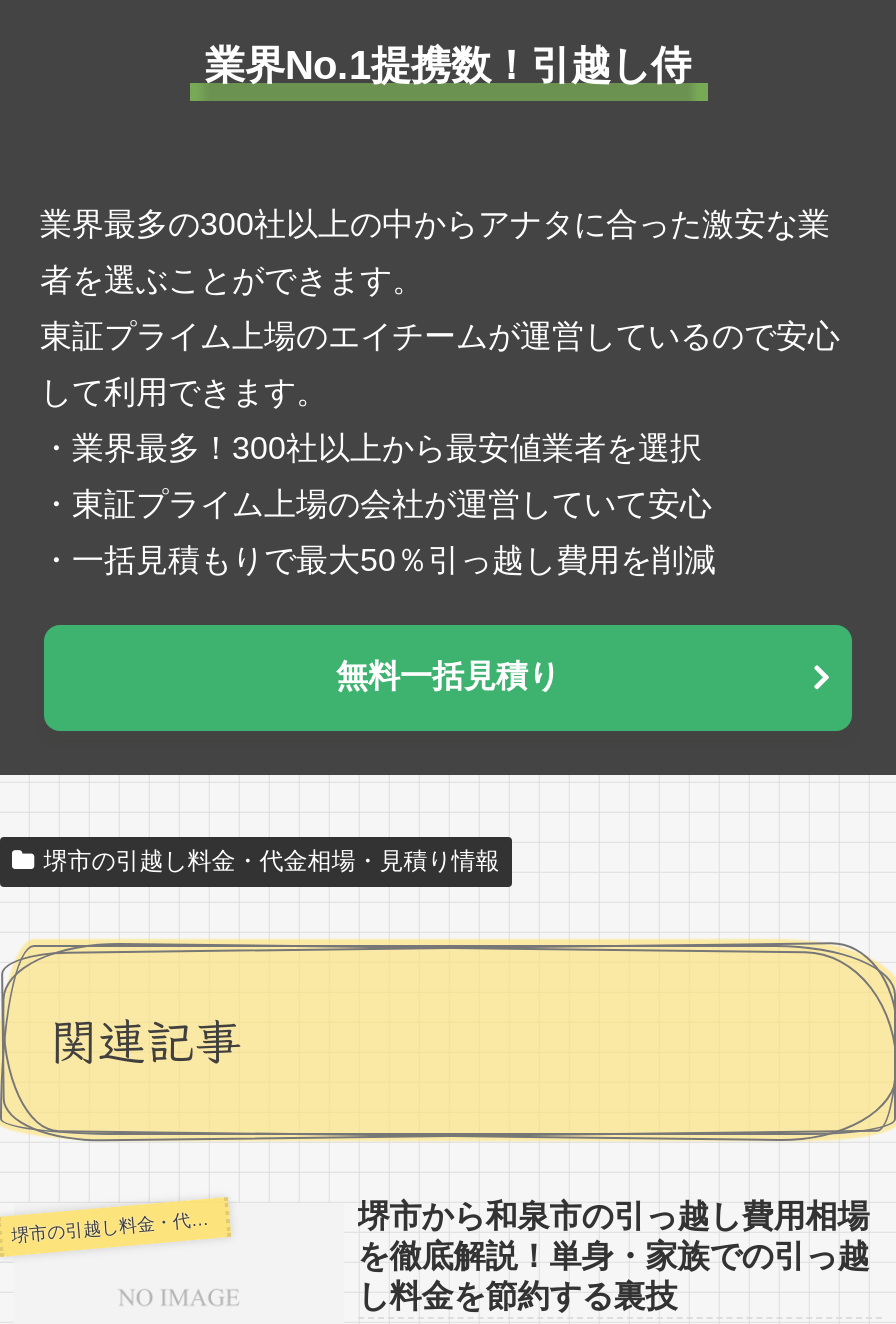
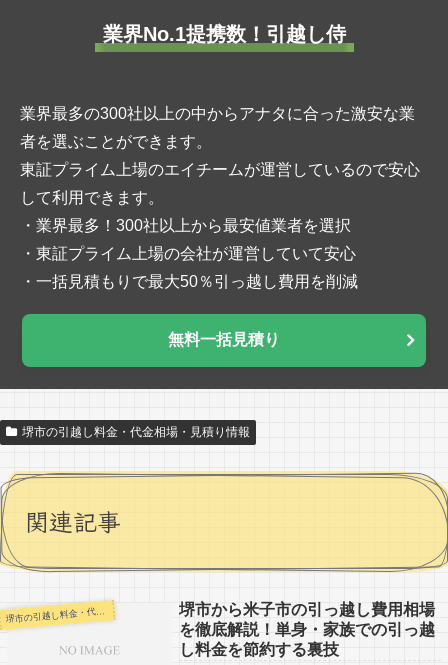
[358,1199,870,1233] 堺市から和泉市の引っ越し費用相場 -> [179,601,435,618] 堺市から米子市の引っ越し費用相場

